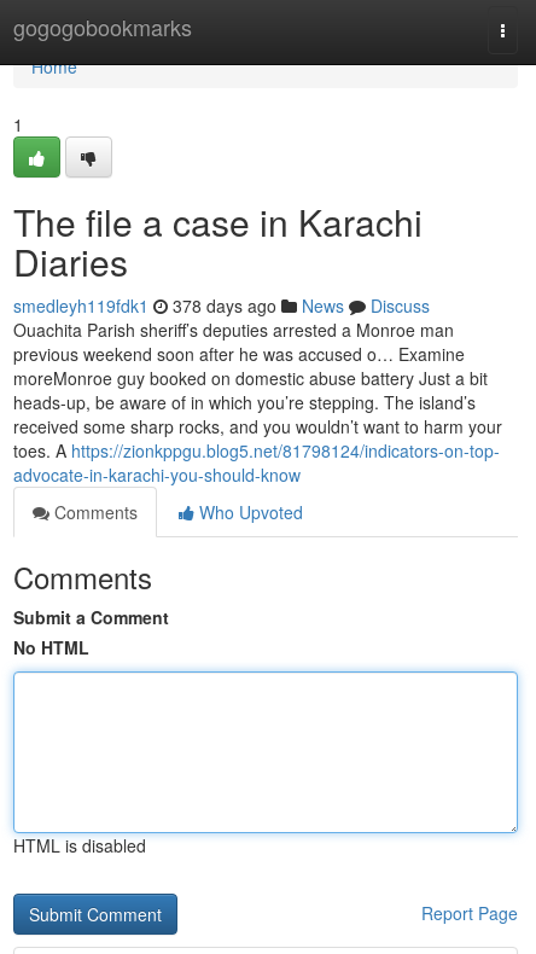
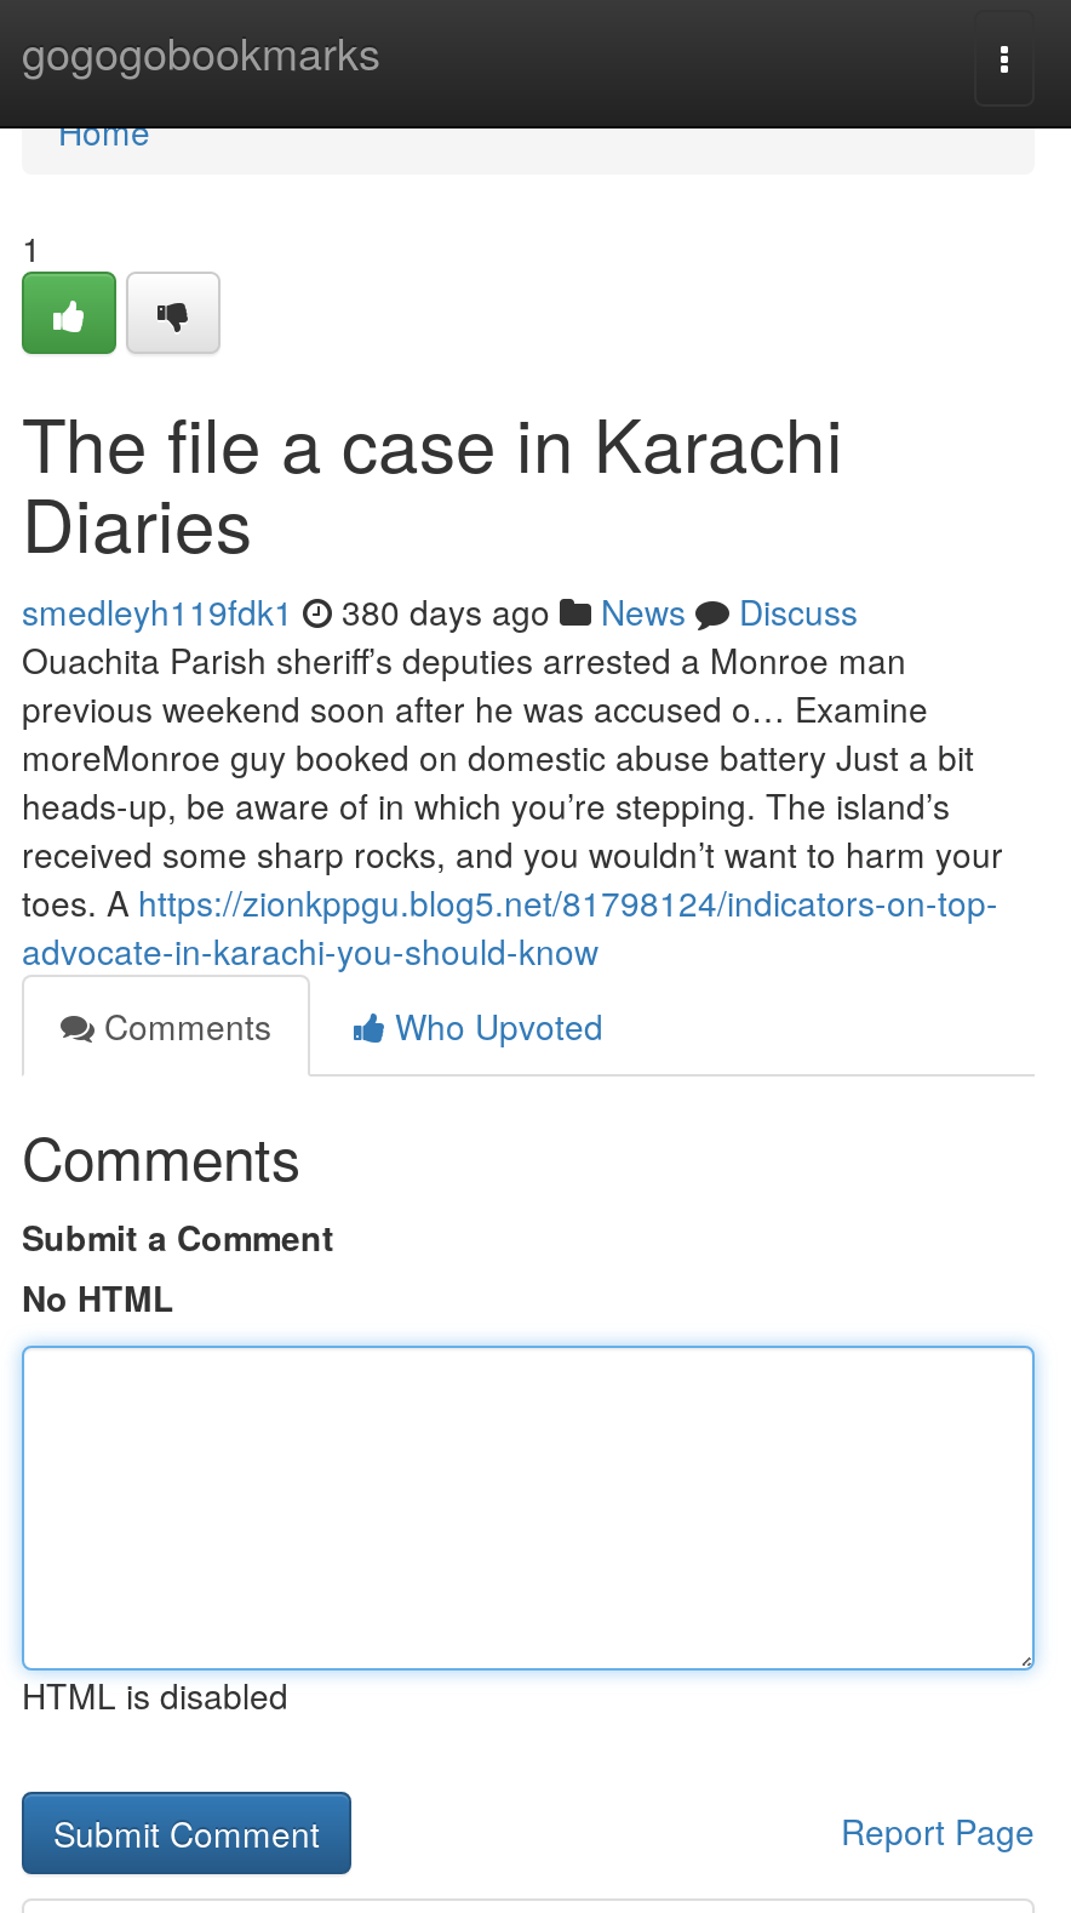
[13,293,430,318] smedleyh119fdk1 378 days ago News Discuss -> [22,587,858,635] smedleyh119fdk1 380 days ago News Discuss

